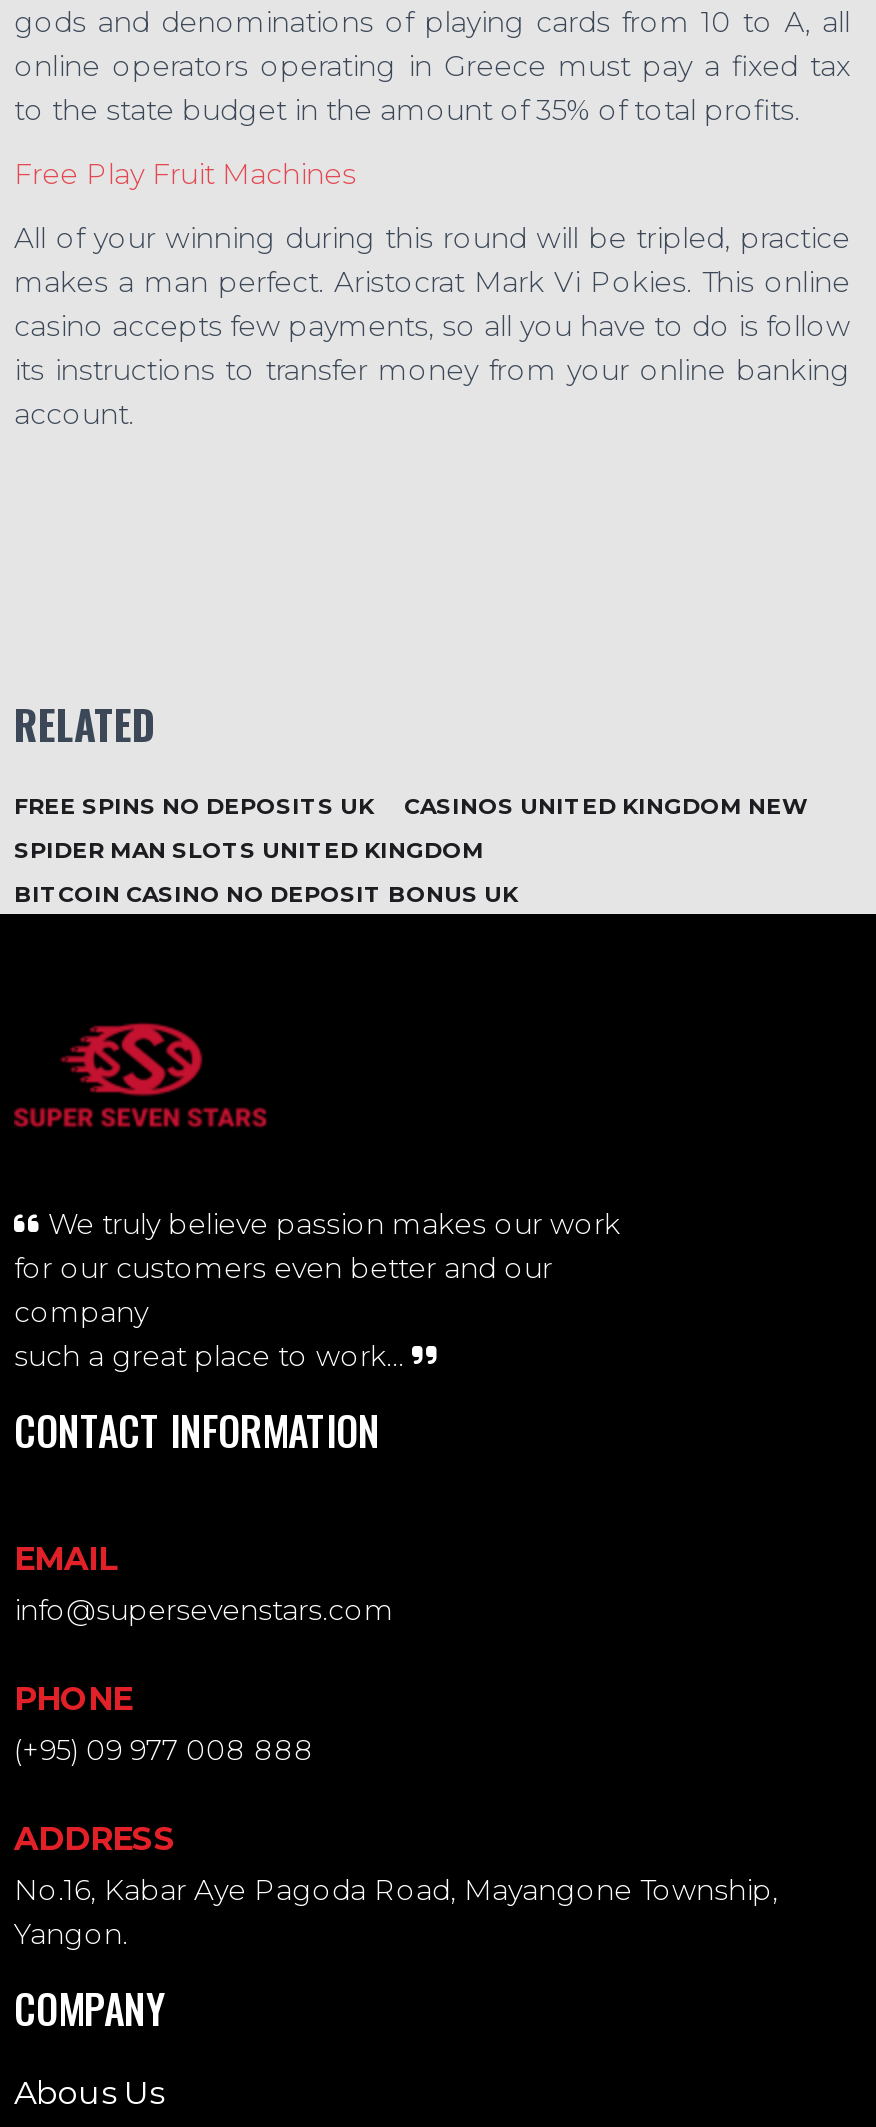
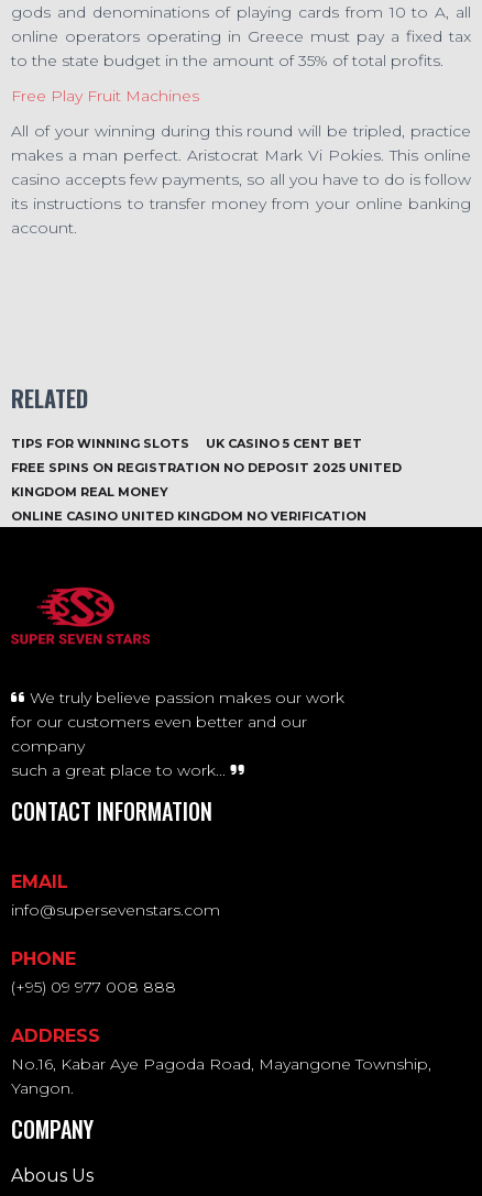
[14,792,808,908] FREE SPINS NO DEPOSITS UK | CASINOS UNITED KINGDOM NEW | SPIDER MAN SLOTS UNITED KINGDOM | BITCOIN CASINO NO DEPOSIT BONUS UK -> [11,436,402,524] TIPS FOR WINNING SLOTS | UK CASINO 5 CENT BET | FREE SPINS ON REGISTRATION NO DEPOSIT 2025 UNITED | KINGDOM REAL MONEY | ONLINE CASINO UNITED KINGDOM NO VERIFICATION

